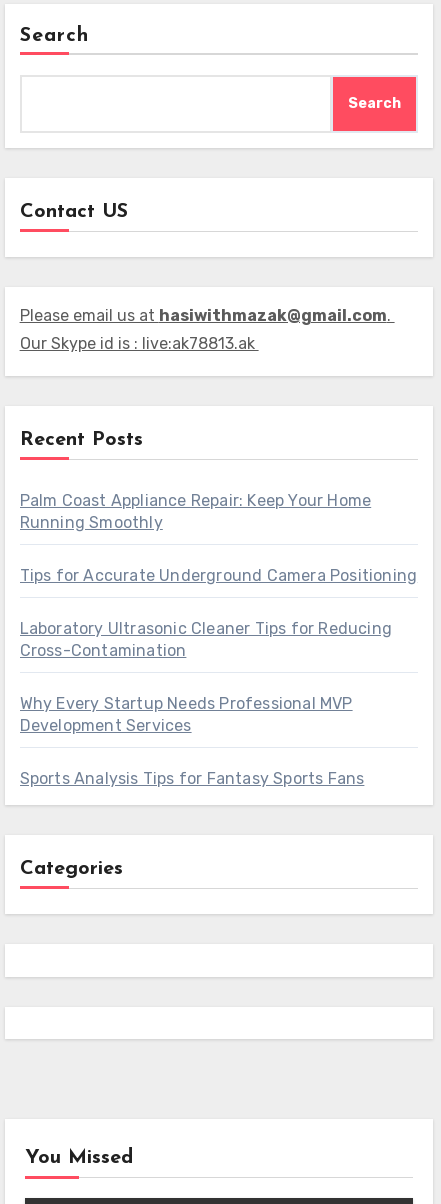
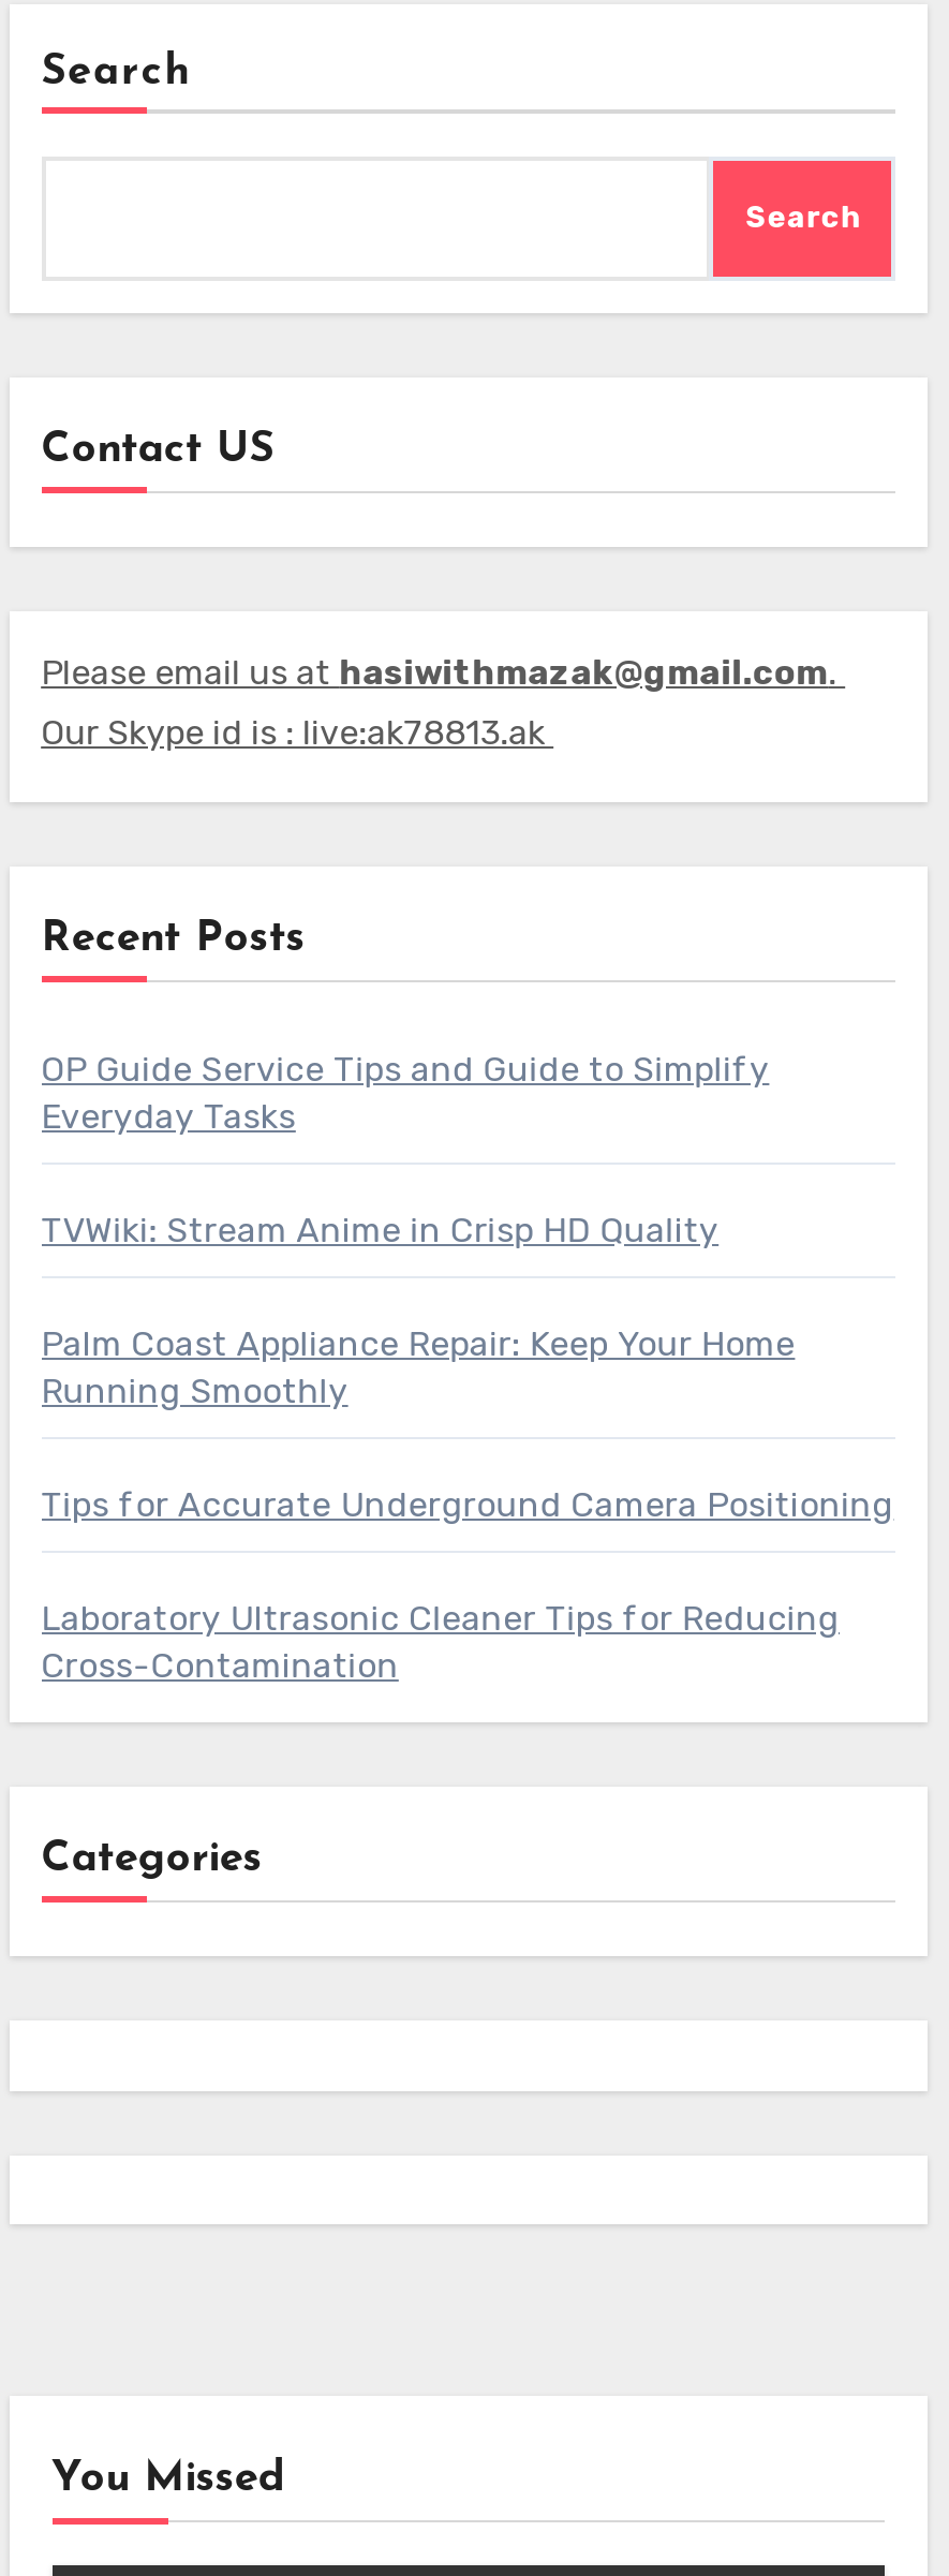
none -> [41,1049,769,1250] OP Guide Service Tips and Guide to Simplify | Everyday Tasks | TVWiki: Stream Anime in Crisp HD Quality
moved [20,491,417,660] -> [41,1323,894,1686]: Palm Coast Appliance Repair: Keep Your Home | Running Smoothly | Tips for Accurate Underground Camera Positioning | Laboratory Ultrasonic Cleaner Tips for Reducing | Cross-Contamination
[20,694,364,788] Why Every Startup Needs Professional MVP | Development Services | Sports Analysis Tips for Fantasy Sports Fans -> none

